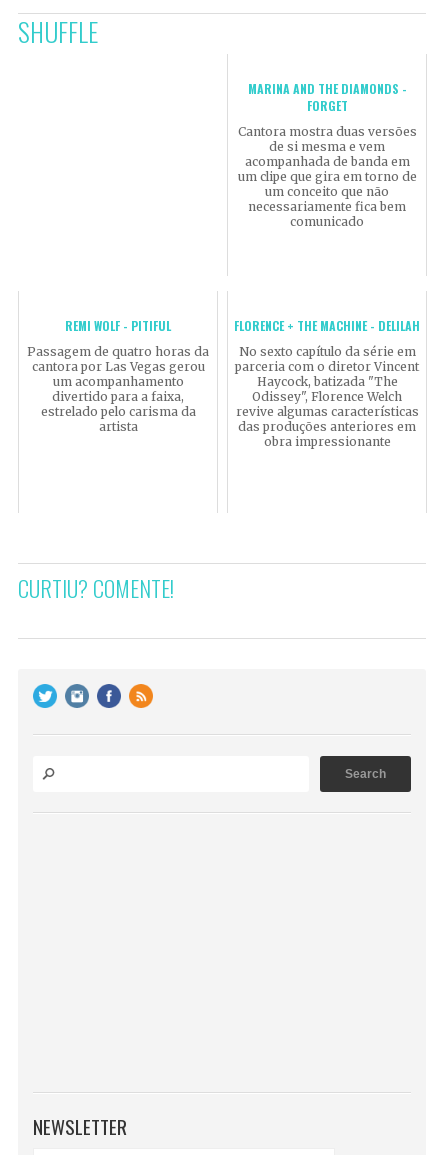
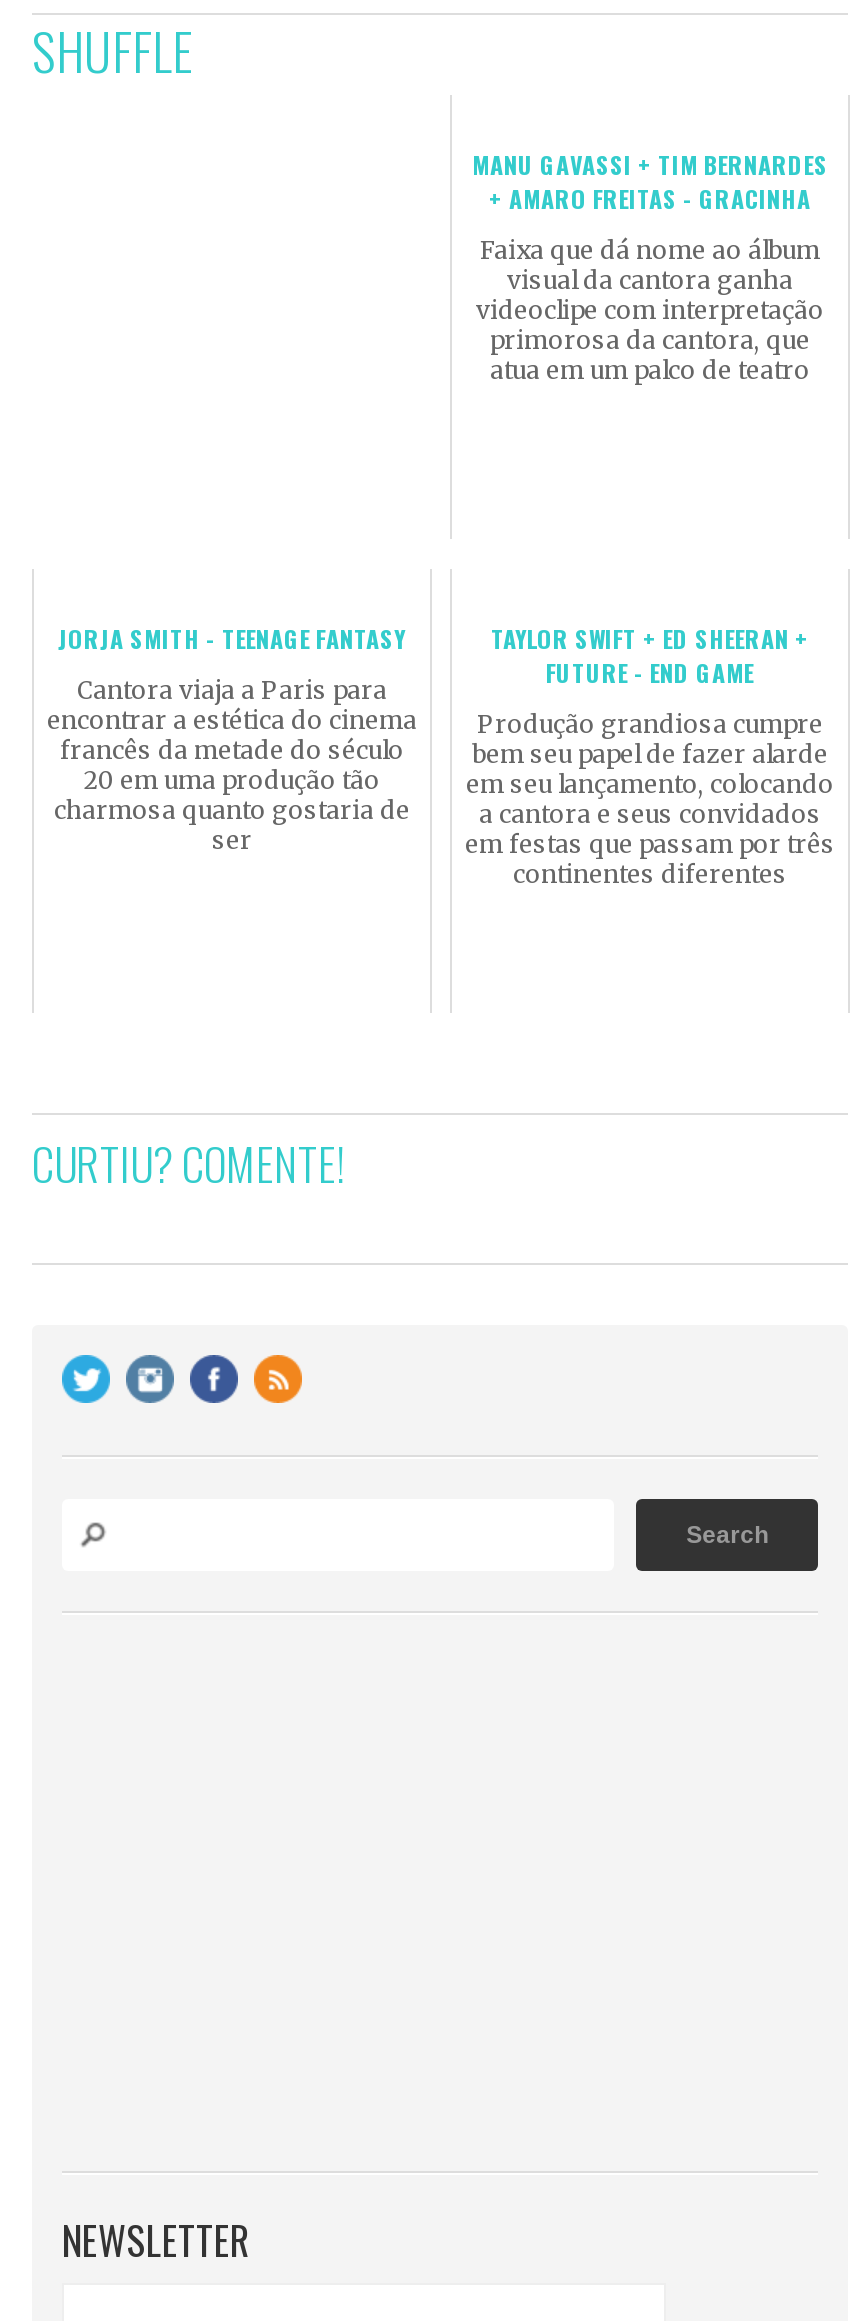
[247,80,406,114] MARINA AND THE DIAMONDS - | FORGET -> [472,147,828,215] MANU GAVASSI + TIM BERNARDES | + AMARO FREITAS - GRACINHA
[237,124,416,229] Cantora mostra duas versões | de si mesma e vem | acompanhada de banda em | um clipe que gira em torno de | um conceito que não | necessariamente fica bem | comunicado -> [476,235,824,385] Faixa que dá nome ao álbum | visual da cantora ganha | videoclipe com interpretação | primorosa da cantora, que | atua em um palco de teatro
[65,317,171,334] REMI WOLF - PITIFUL -> [58,621,406,655] JORJA SMITH - TEENAGE FANTASY
[234,317,420,334] FLORENCE + THE MACHINE - DELILAH -> [491,621,809,689] TAYLOR SWIFT + ED SHEERAN + | FUTURE - END GAME
[27,344,209,434] Passagem de quatro horas da | cantora por Las Vegas gerou | um acompanhamento | divertido para a faixa, | estrelado pelo carisma da | artista -> [47,675,417,855] Cantora viaja a Paris para | encontrar a estética do cinema | francês da metade do século | 20 em uma produção tão | charmosa quanto gostaria de | ser
[235,344,419,449] No sexto capítulo da série em | parceria com o diretor Vincent | Haycock, batizada "The | Odissey", Florence Welch | revive algumas características | das produções anteriores em | obra impressionante -> [465,709,835,889] Produção grandiosa cumpre | bem seu papel de fazer alarde | em seu lançamento, colocando | a cantora e seus convidados | em festas que passam por três | continentes diferentes

